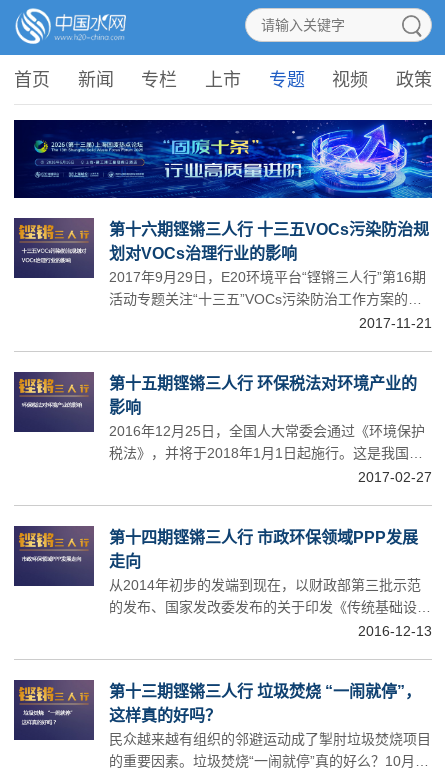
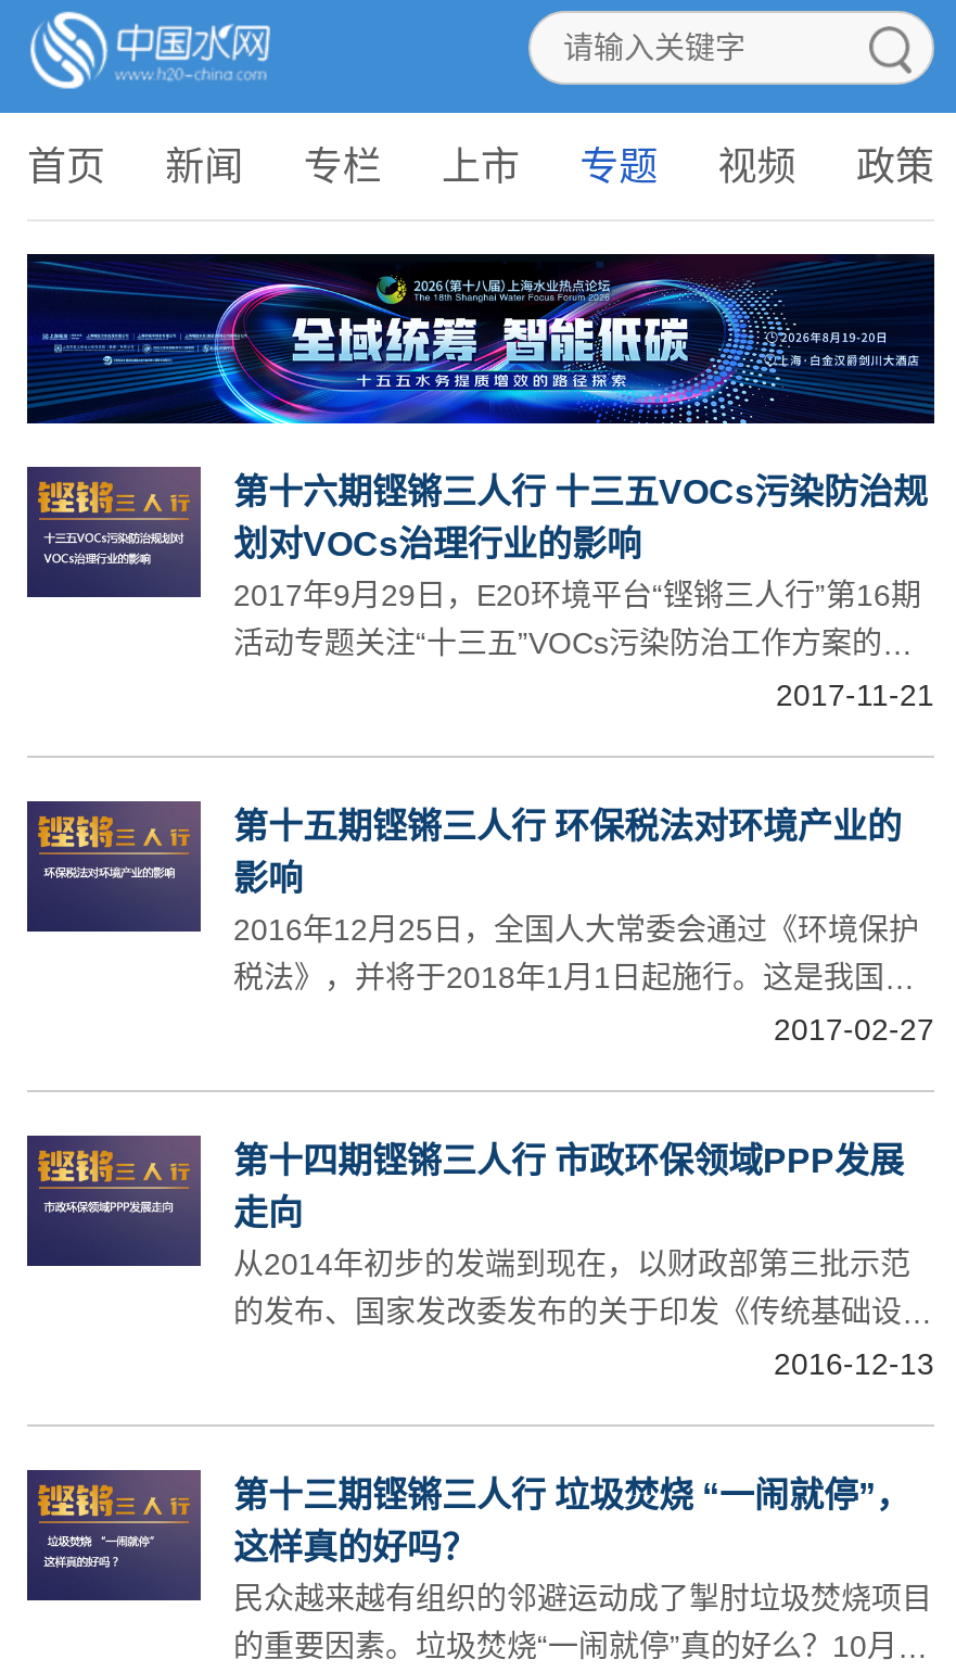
[16,120,433,199] [image] -> [27,254,936,426] [image]

